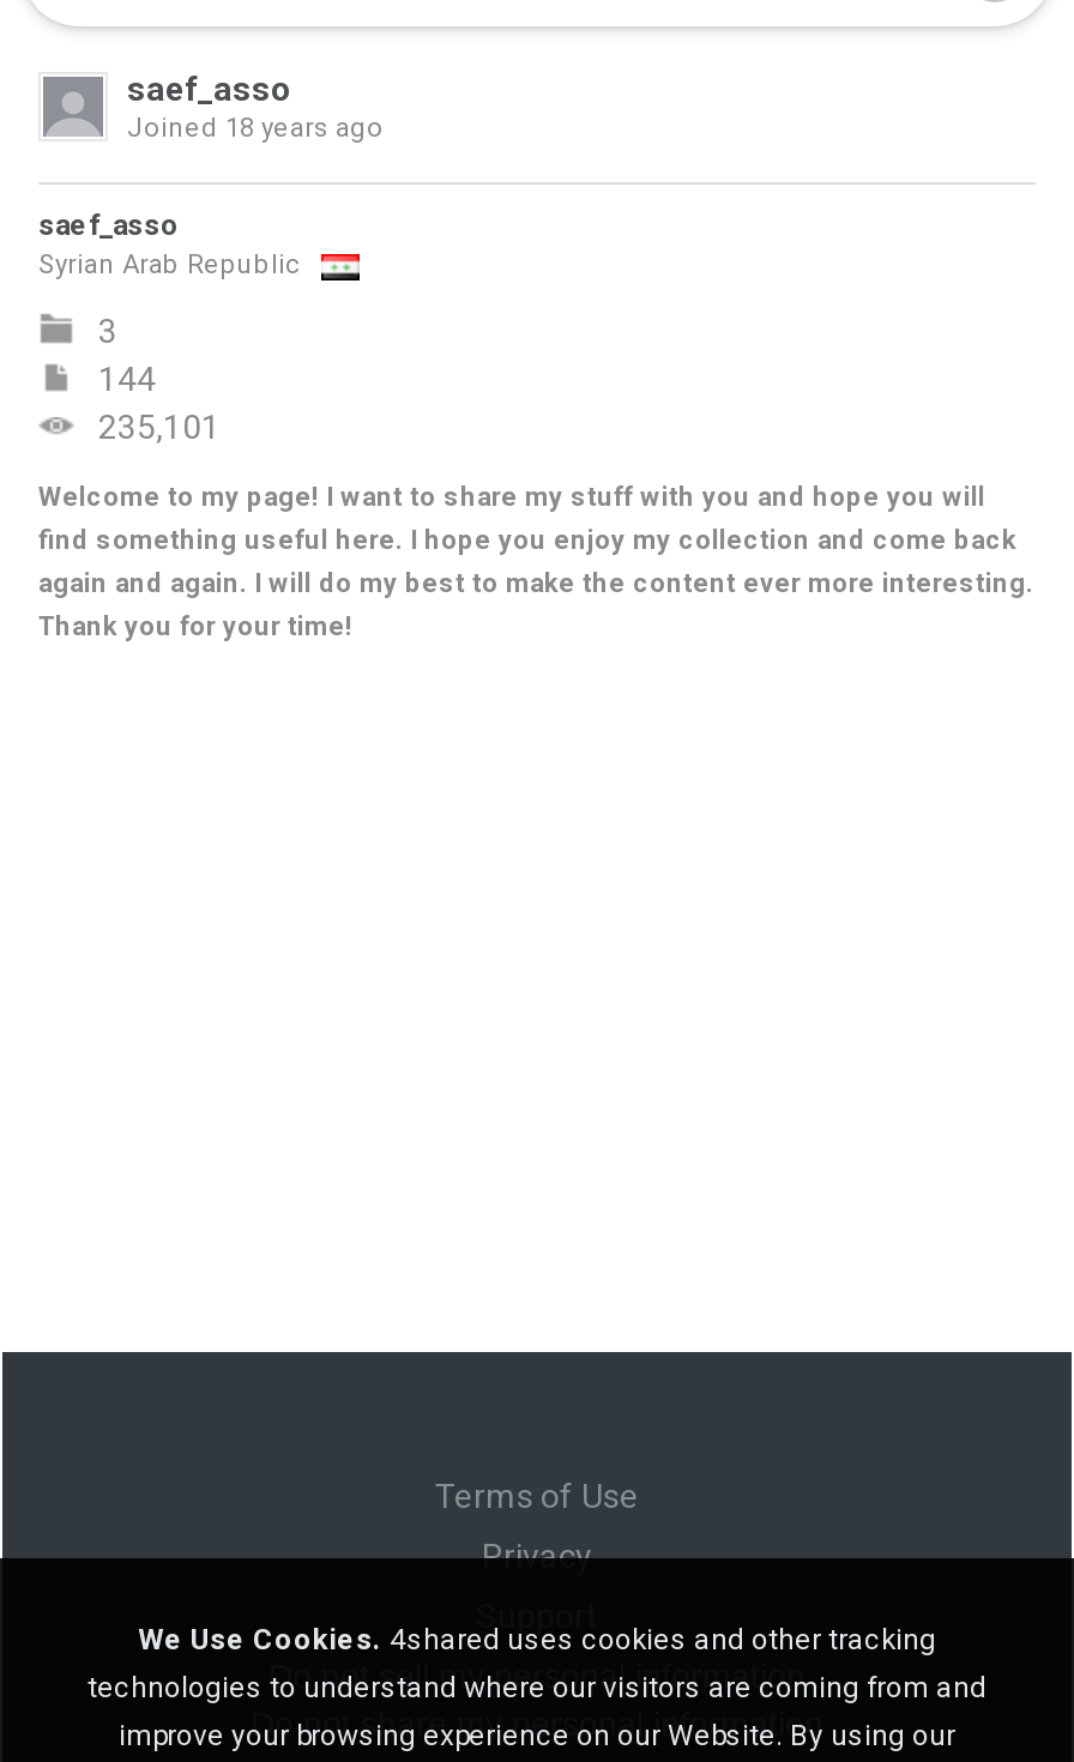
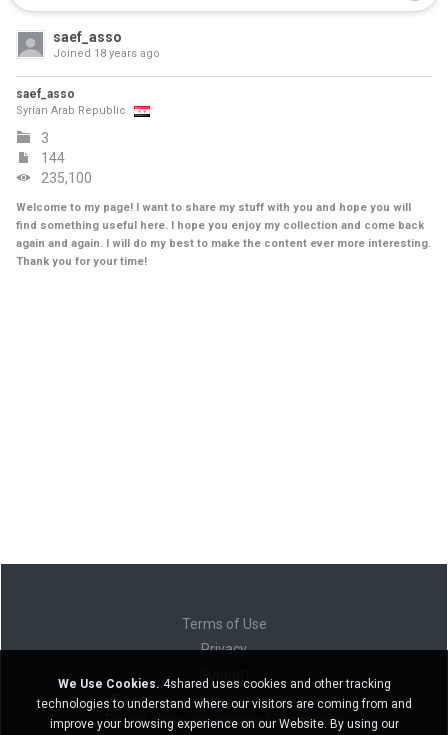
[98,408,221,446] 235,101 -> [41,170,92,186] 235,100

